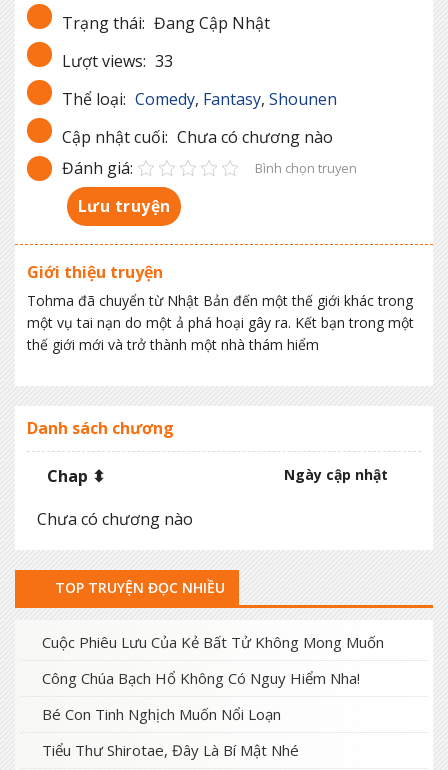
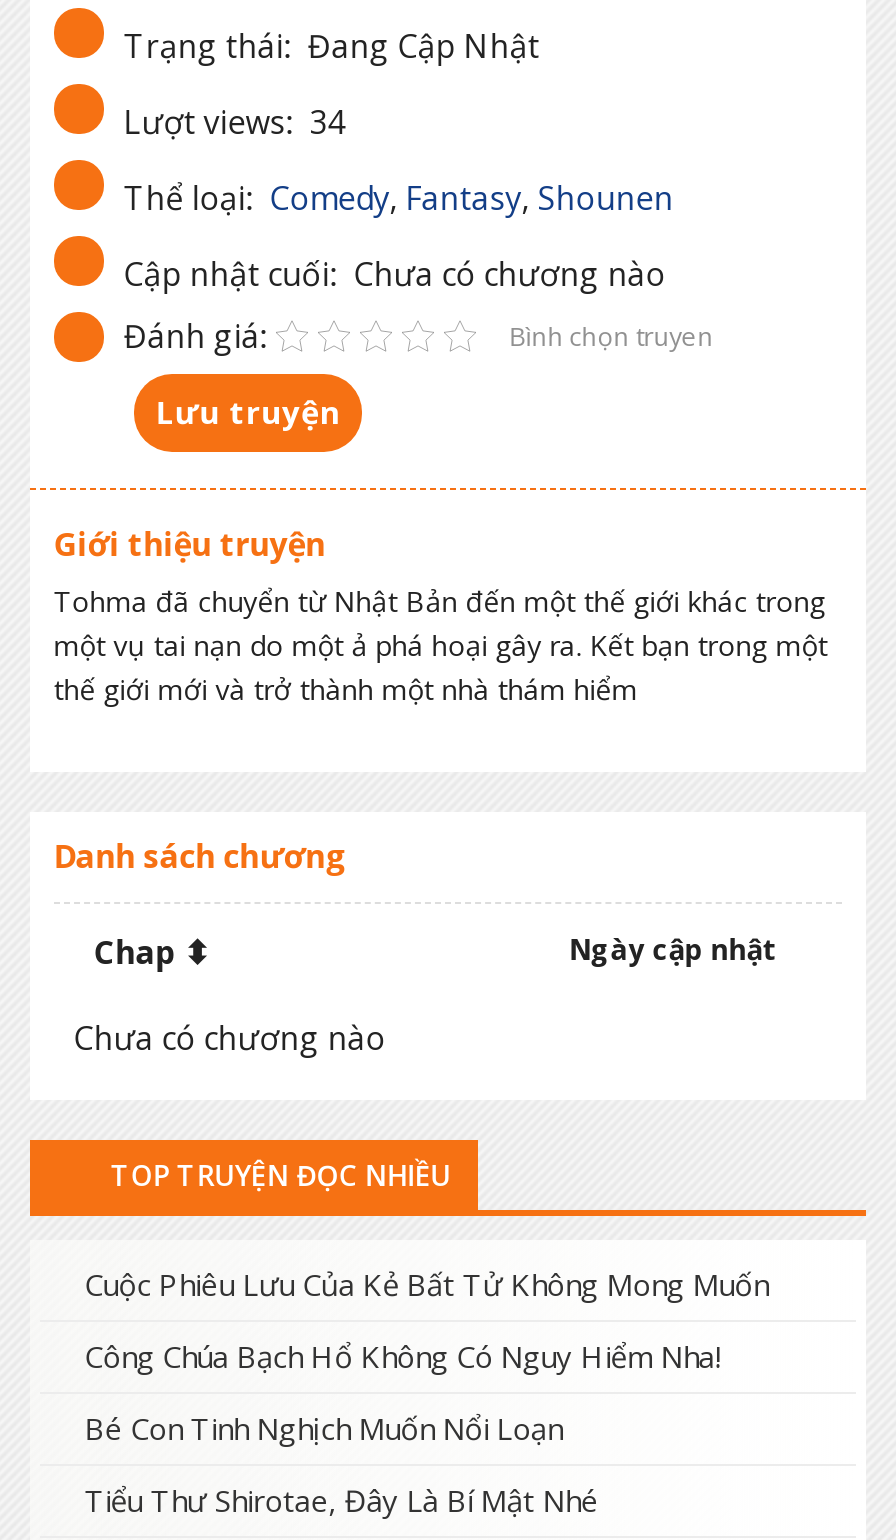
[62,50,173,72] Lượt views: 33 -> [124,99,346,143] Lượt views: 34

